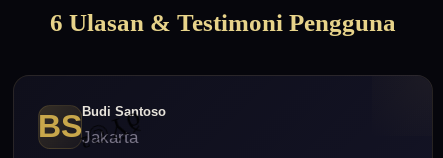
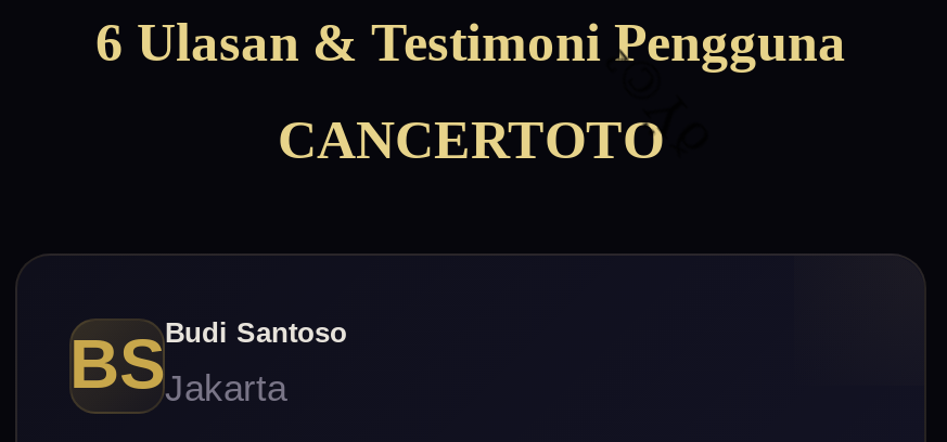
none -> [278,110,664,169] CANCERTOTO

